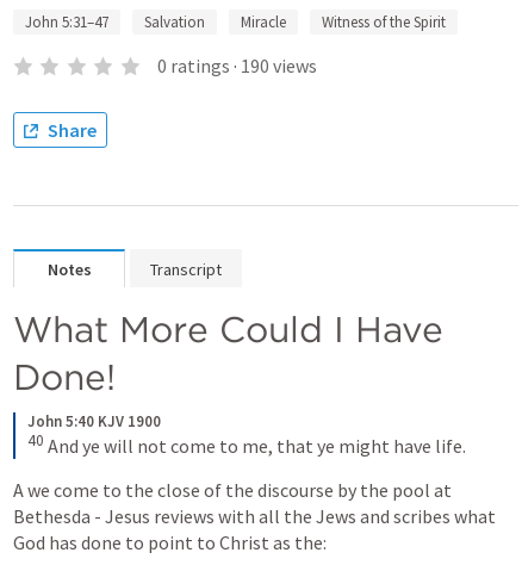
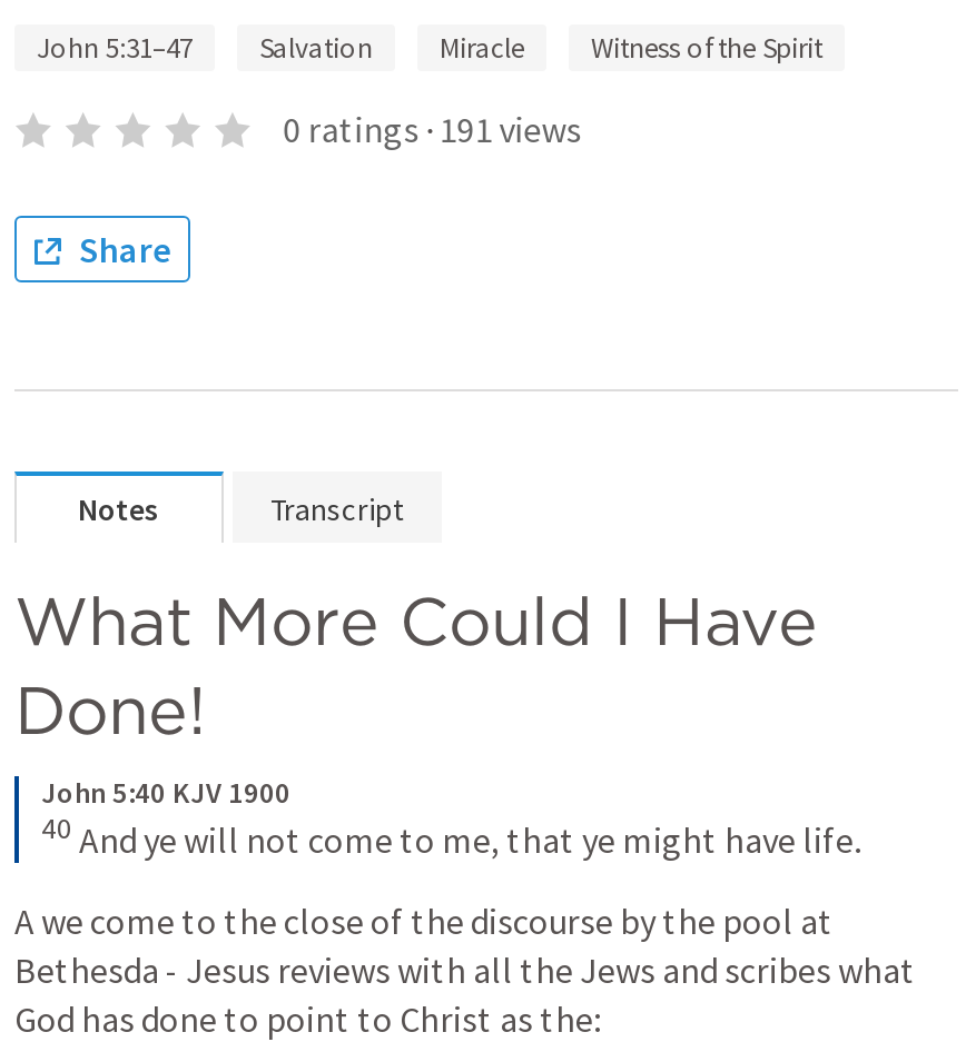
[157,54,317,77] 0 ratings · 190 views -> [283,107,581,151] 0 ratings · 191 views

